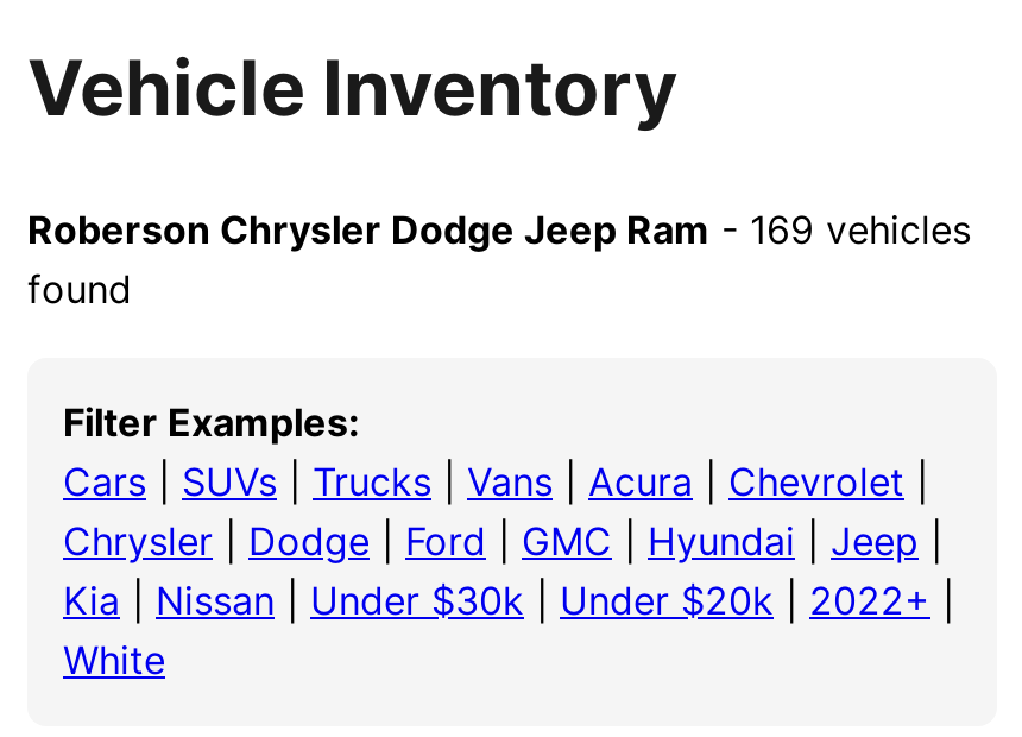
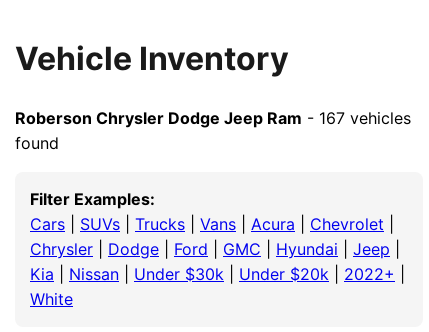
[27,205,971,253] Roberson Chrysler Dodge Jeep Ram - 169 vehicles -> [15,108,411,128] Roberson Chrysler Dodge Jeep Ram - 167 vehicles

